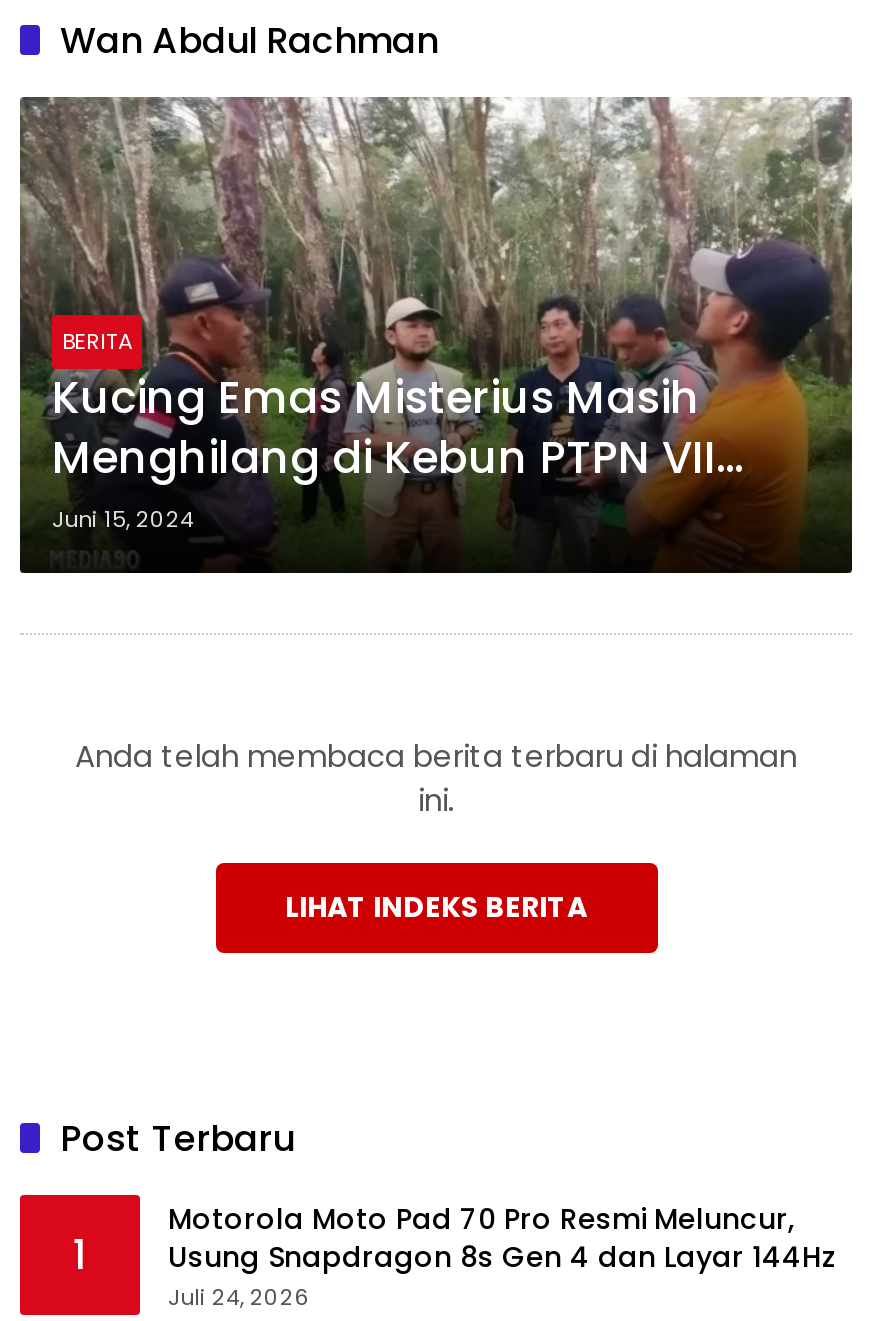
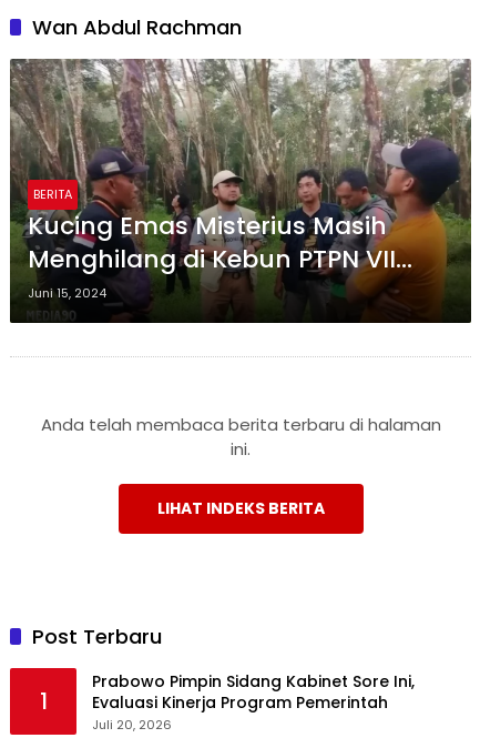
[168,1198,836,1312] Motorola Moto Pad 70 Pro Resmi Meluncur, | Usung Snapdragon 8s Gen 4 dan Layar 144Hz | Juli 24, 2026 -> [92,670,415,733] Prabowo Pimpin Sidang Kabinet Sore Ini, | Evaluasi Kinerja Program Pemerintah | Juli 20, 2026

